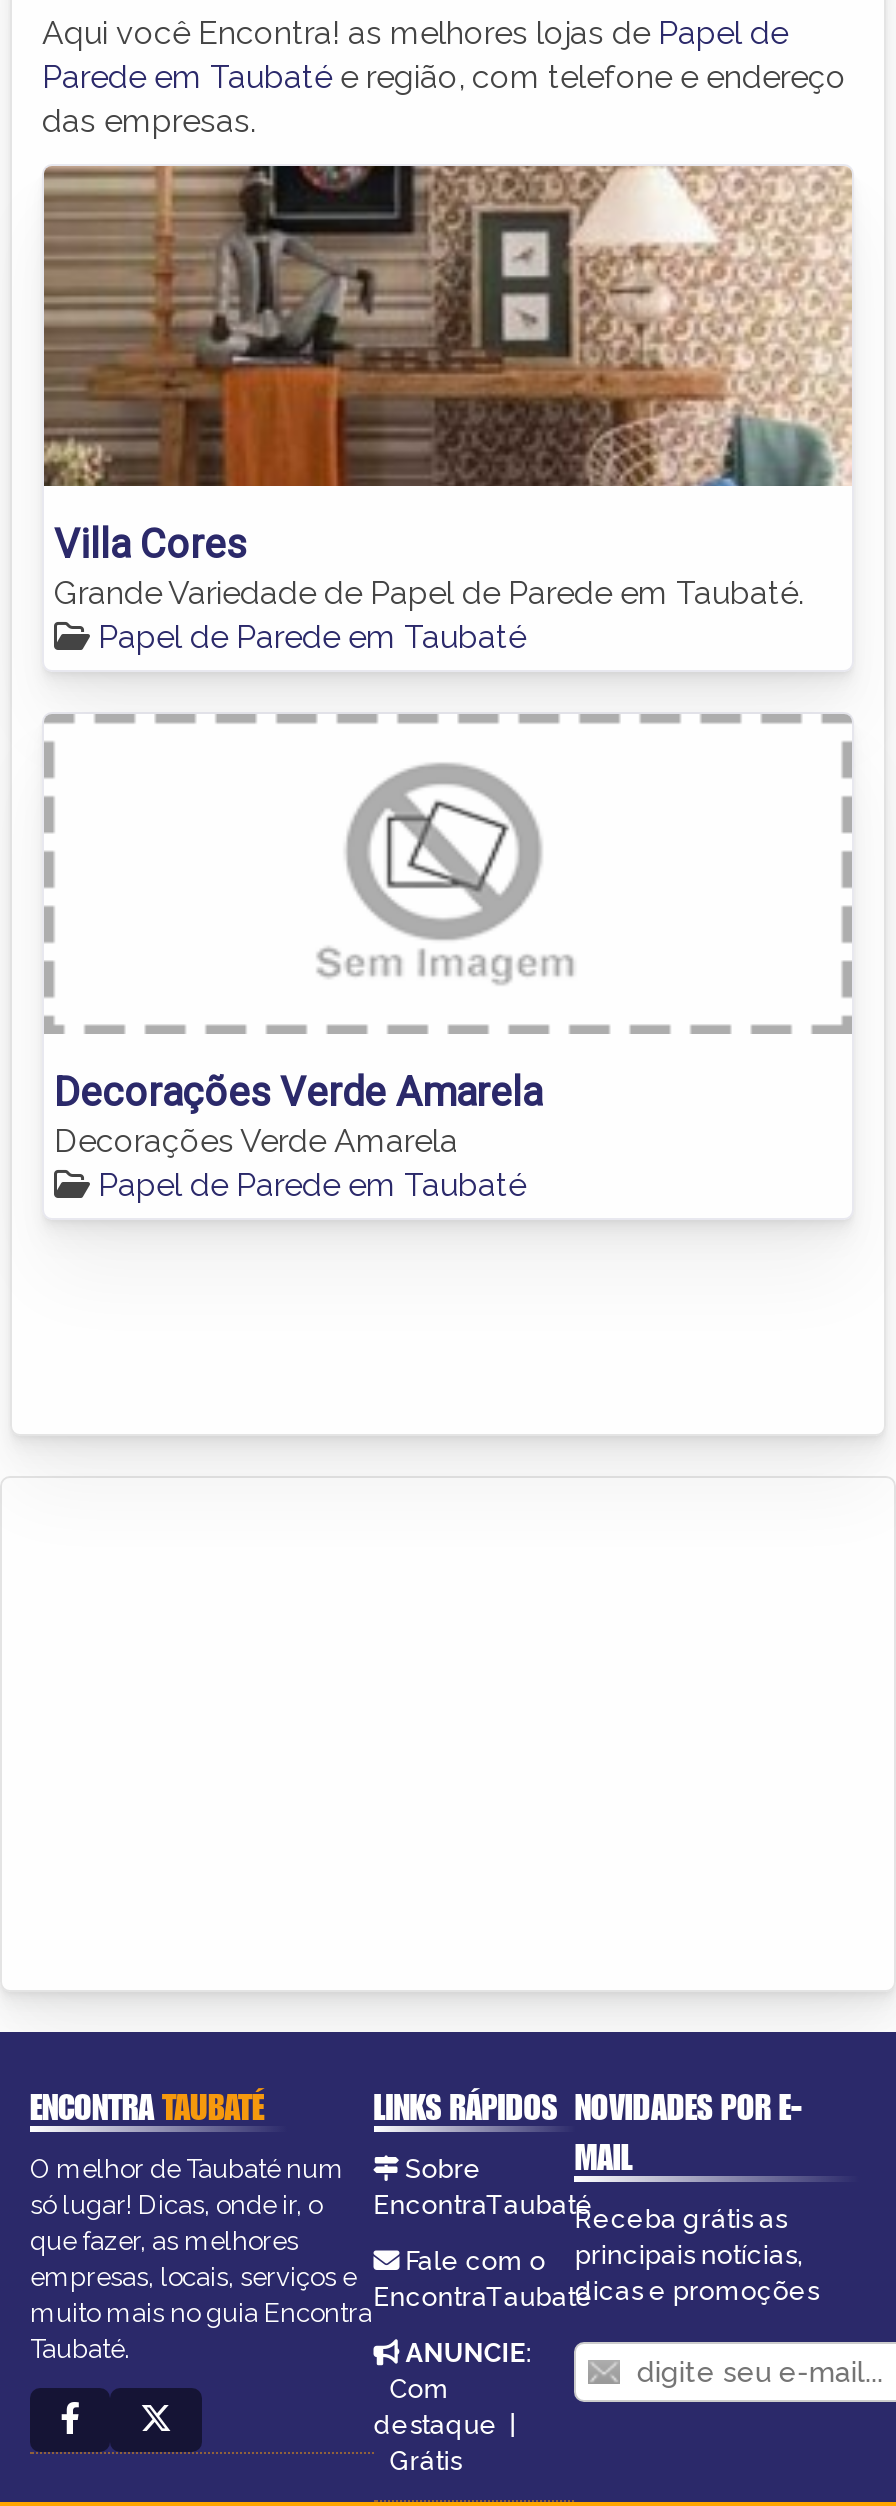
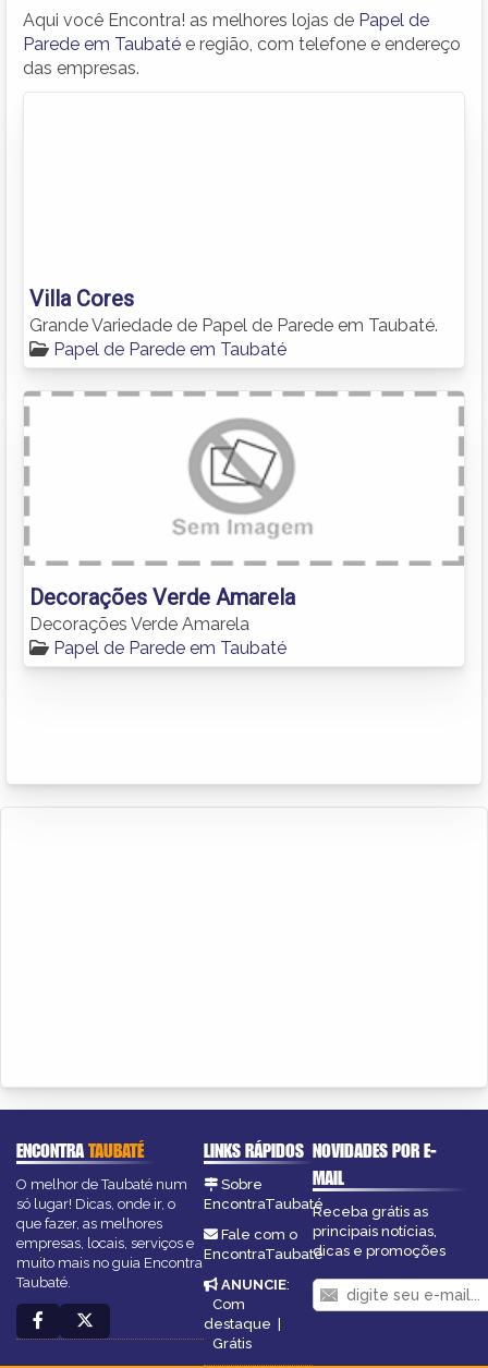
[42,164,854,488] [image] -> none

